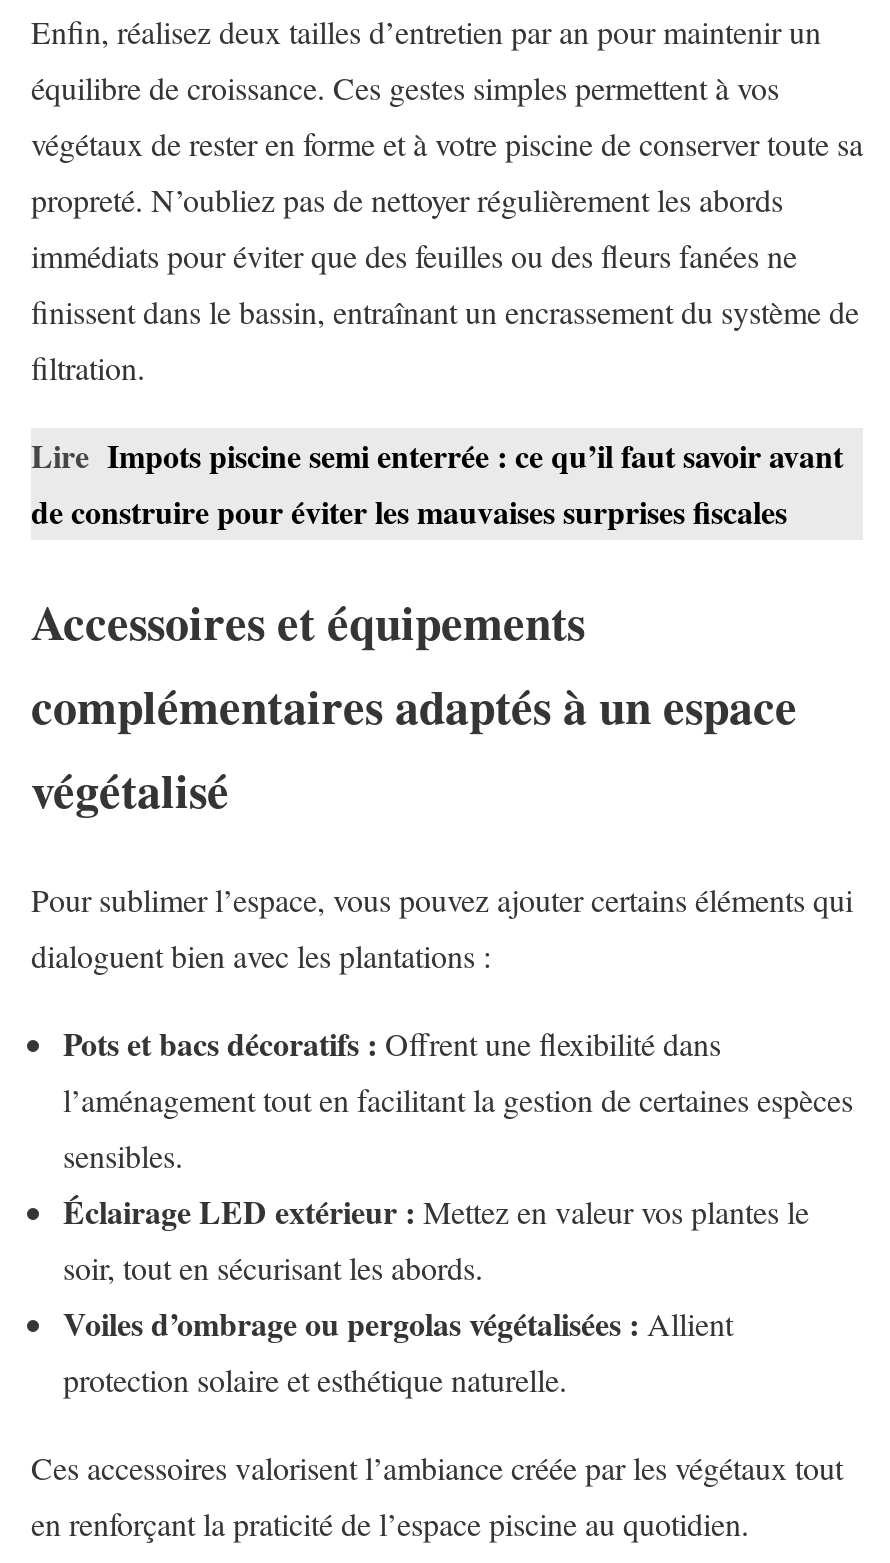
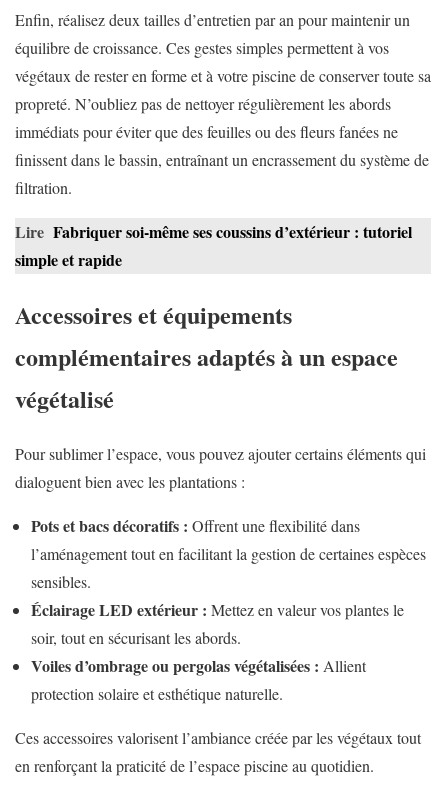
[31,432,843,534] Lire Impots piscine semi enterrée : ce qu’il faut savoir avant | de construire pour éviter les mauvaises surprises fiscales -> [15,220,412,271] Lire Fabriquer soi-même ses coussins d’extérieur : tutoriel | simple et rapide

